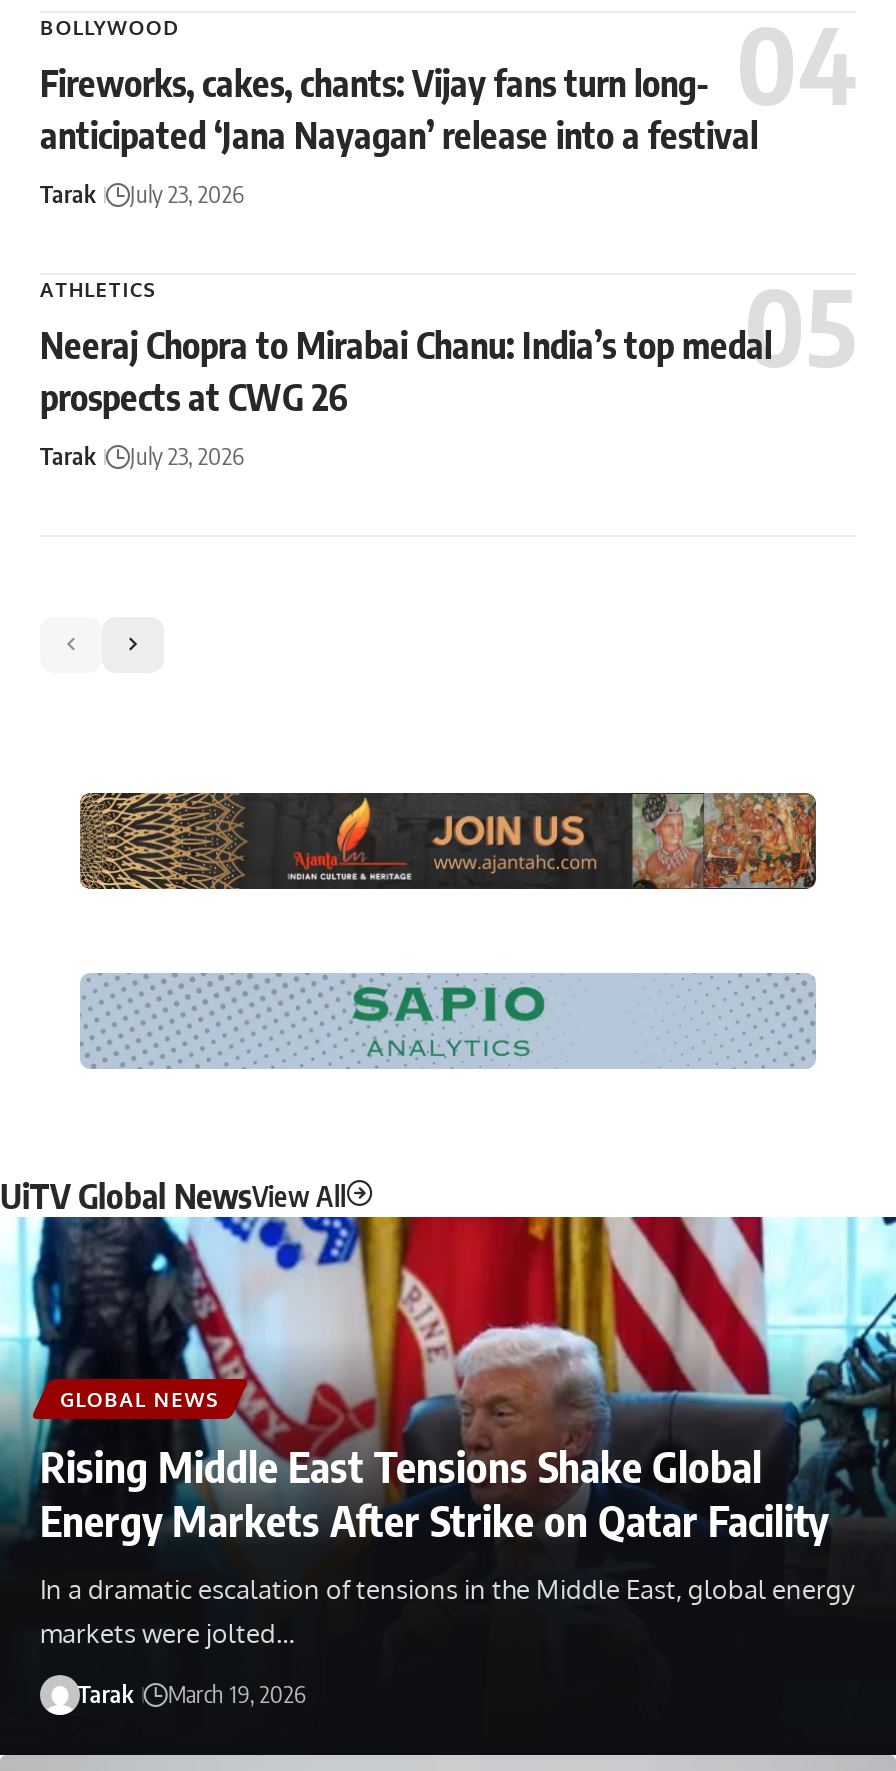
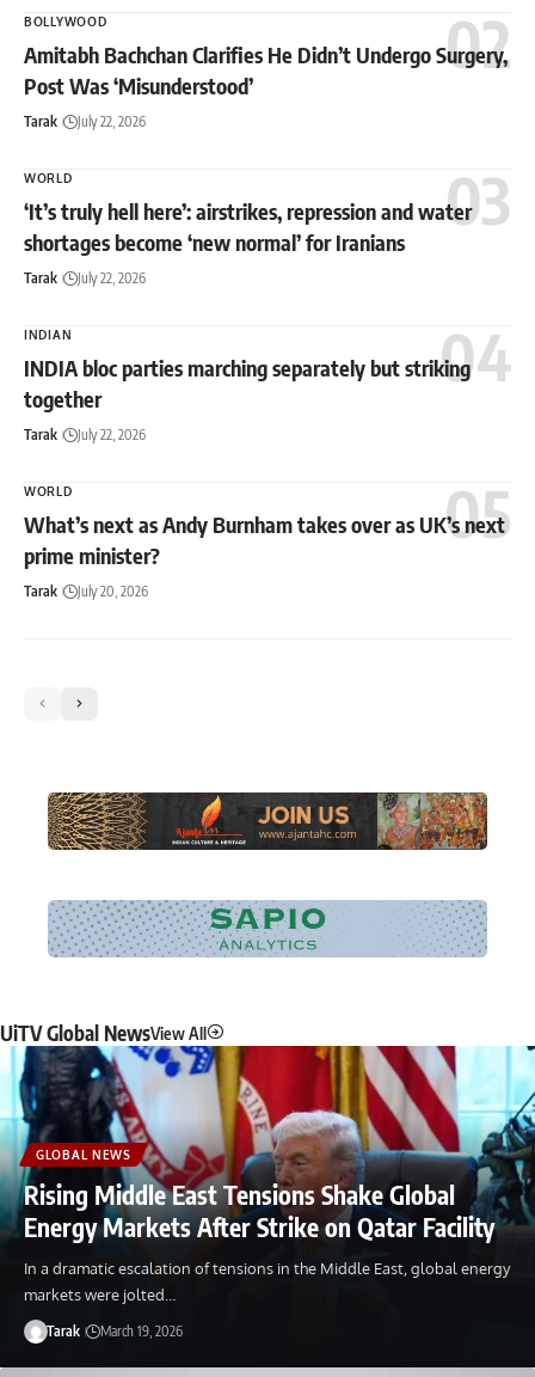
[40,59,758,157] Fireworks, cakes, chants: Vijay fans turn long- | anticipated ‘Jana Nayagan’ release into a festival -> [24,41,508,99] Amitabh Bachchan Clarifies He Didn’t Undergo Surgery, | Post Was ‘Misunderstood’
[40,179,244,209] Tarak July 23, 2026 -> [24,112,146,130] Tarak July 22, 2026
[40,277,772,419] ATHLETICS | Neeraj Chopra to Mirabai Chanu: India’s top medal | prospects at CWG 26 -> [24,171,472,256] WORLD | ‘It’s truly hell here’: airstrikes, repression and water | shortages become ‘new normal’ for Iranians
[130,441,244,471] July 23, 2026 -> [24,269,505,600] July 22, 2026 | INDIAN | INDIA bloc parties marching separately but striking | together | Tarak | July 22, 2026 | WORLD | What’s next as Andy Burnham takes over as UK’s next | prime minister? | Tarak | July 20, 2026

